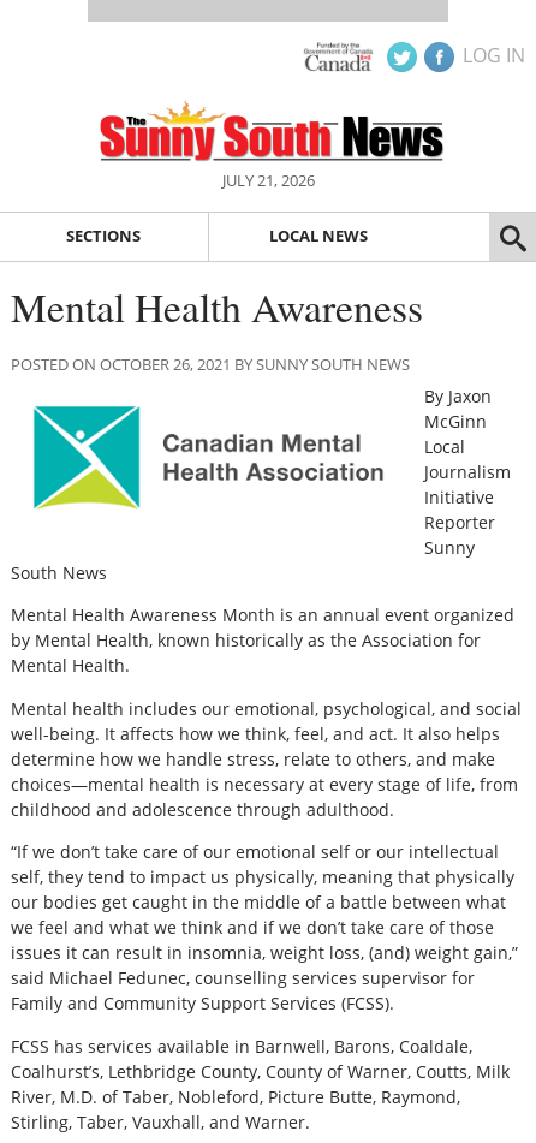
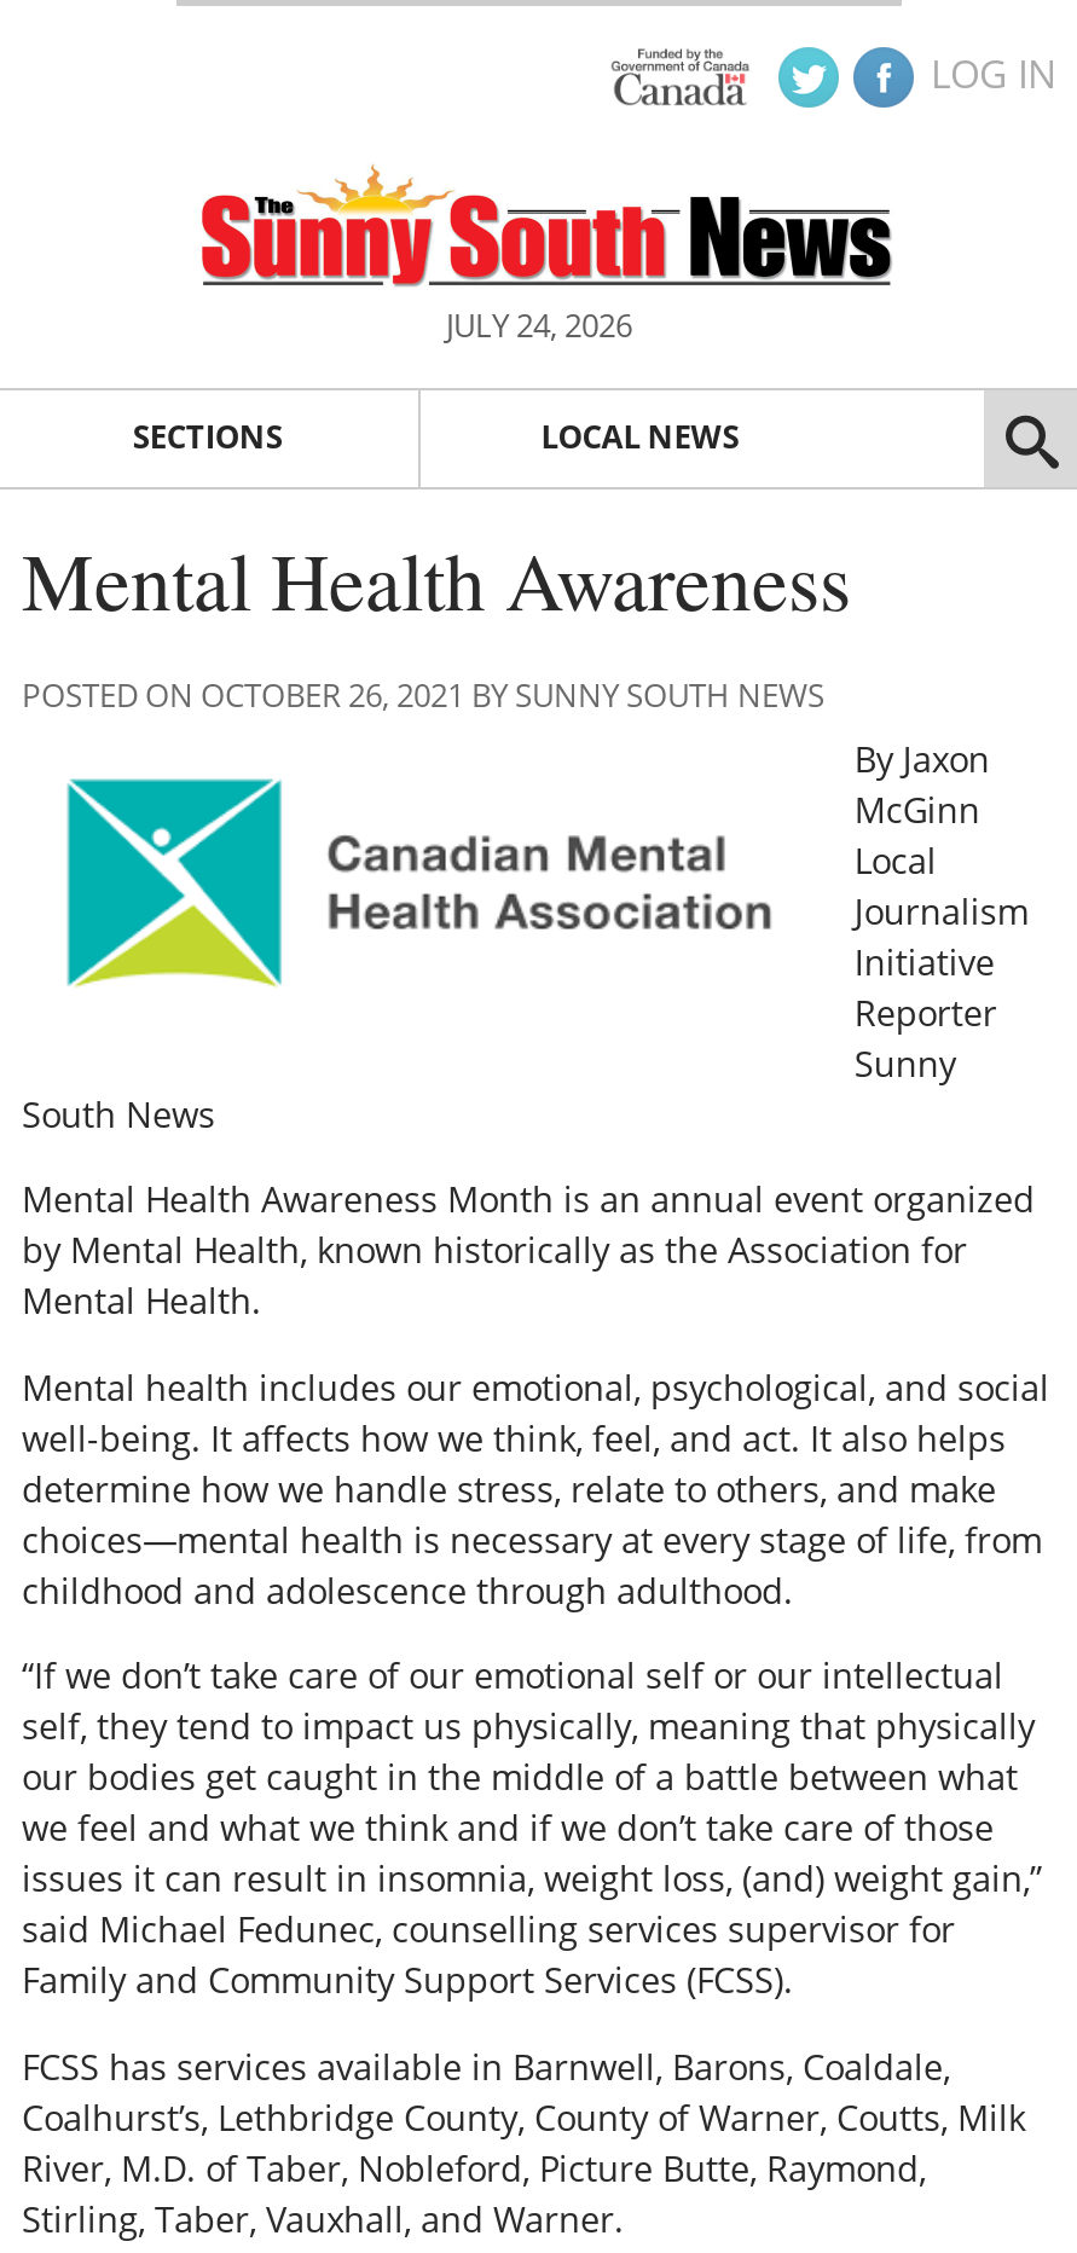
[222,169,314,191] JULY 21, 2026 -> [446,303,632,347] JULY 24, 2026

